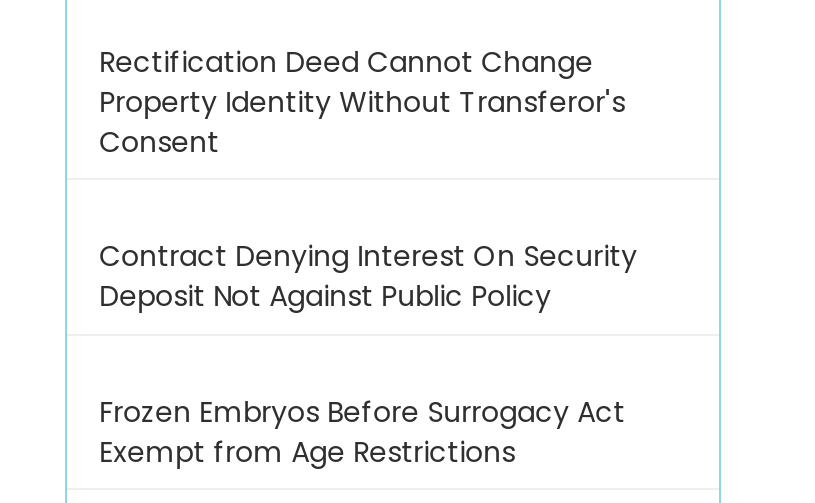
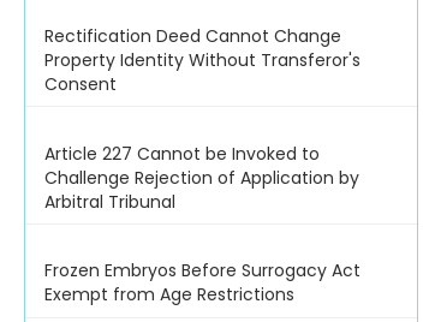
[99,237,637,317] Contract Denying Interest On Security | Deposit Not Against Public Policy -> [45,141,359,214] Article 227 Cannot be Invoked to | Challenge Rejection of Application by | Arbitral Tribunal

